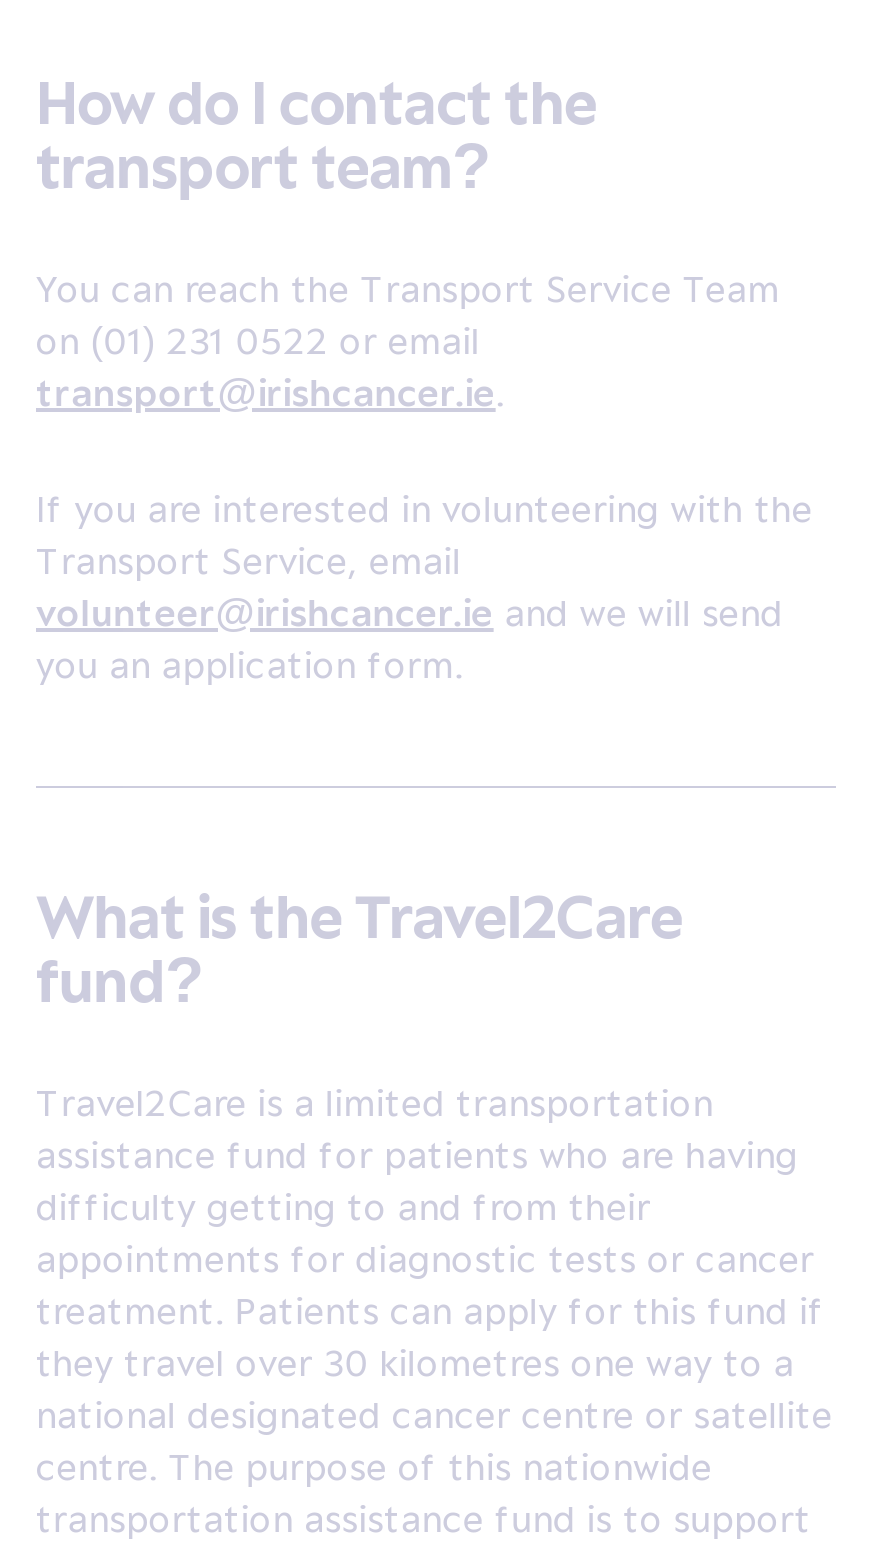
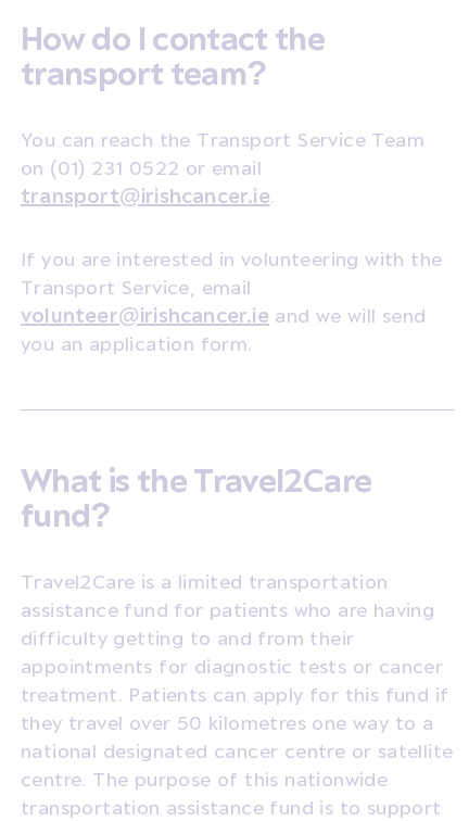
[36,1340,794,1382] they travel over 30 kilometres one way to a -> [21,710,433,733] they travel over 50 kilometres one way to a

